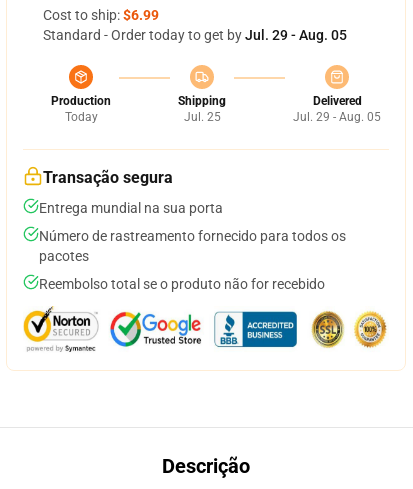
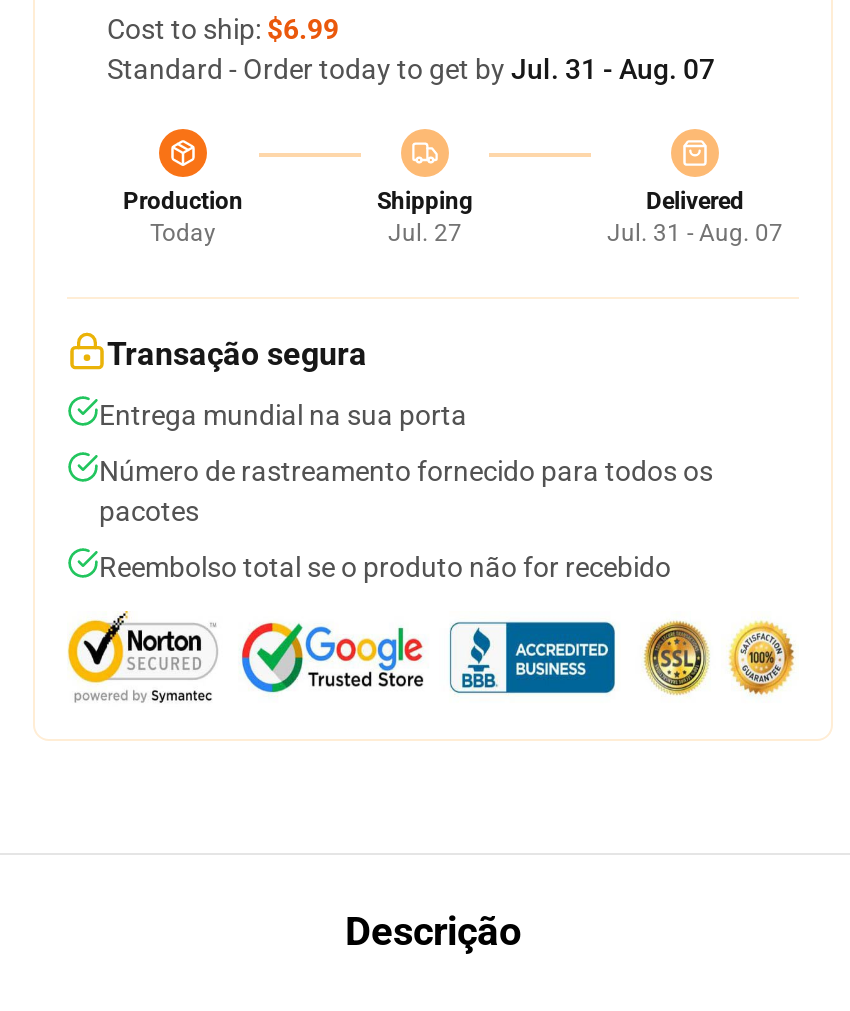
[43,27,347,43] Standard - Order today to get by Jul. 29 - Aug. 05 -> [107,53,715,85] Standard - Order today to get by Jul. 31 - Aug. 07
[183,110,220,124] Jul. 25 -> [388,219,462,247] Jul. 27
[293,110,381,124] Jul. 29 - Aug. 05 -> [607,219,783,247] Jul. 31 - Aug. 07

